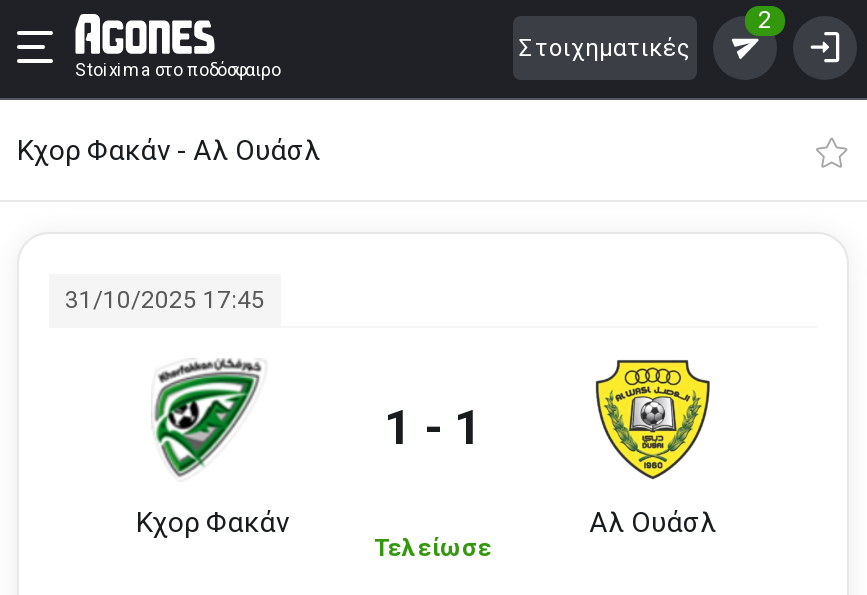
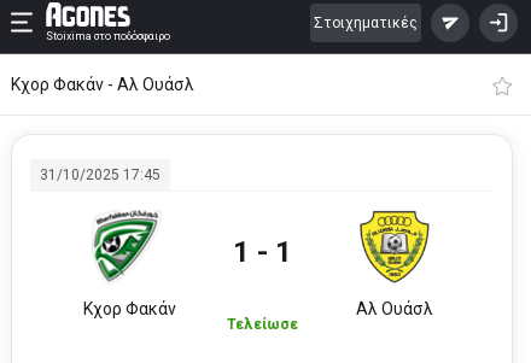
[758,5,772,33] 2 -> none

